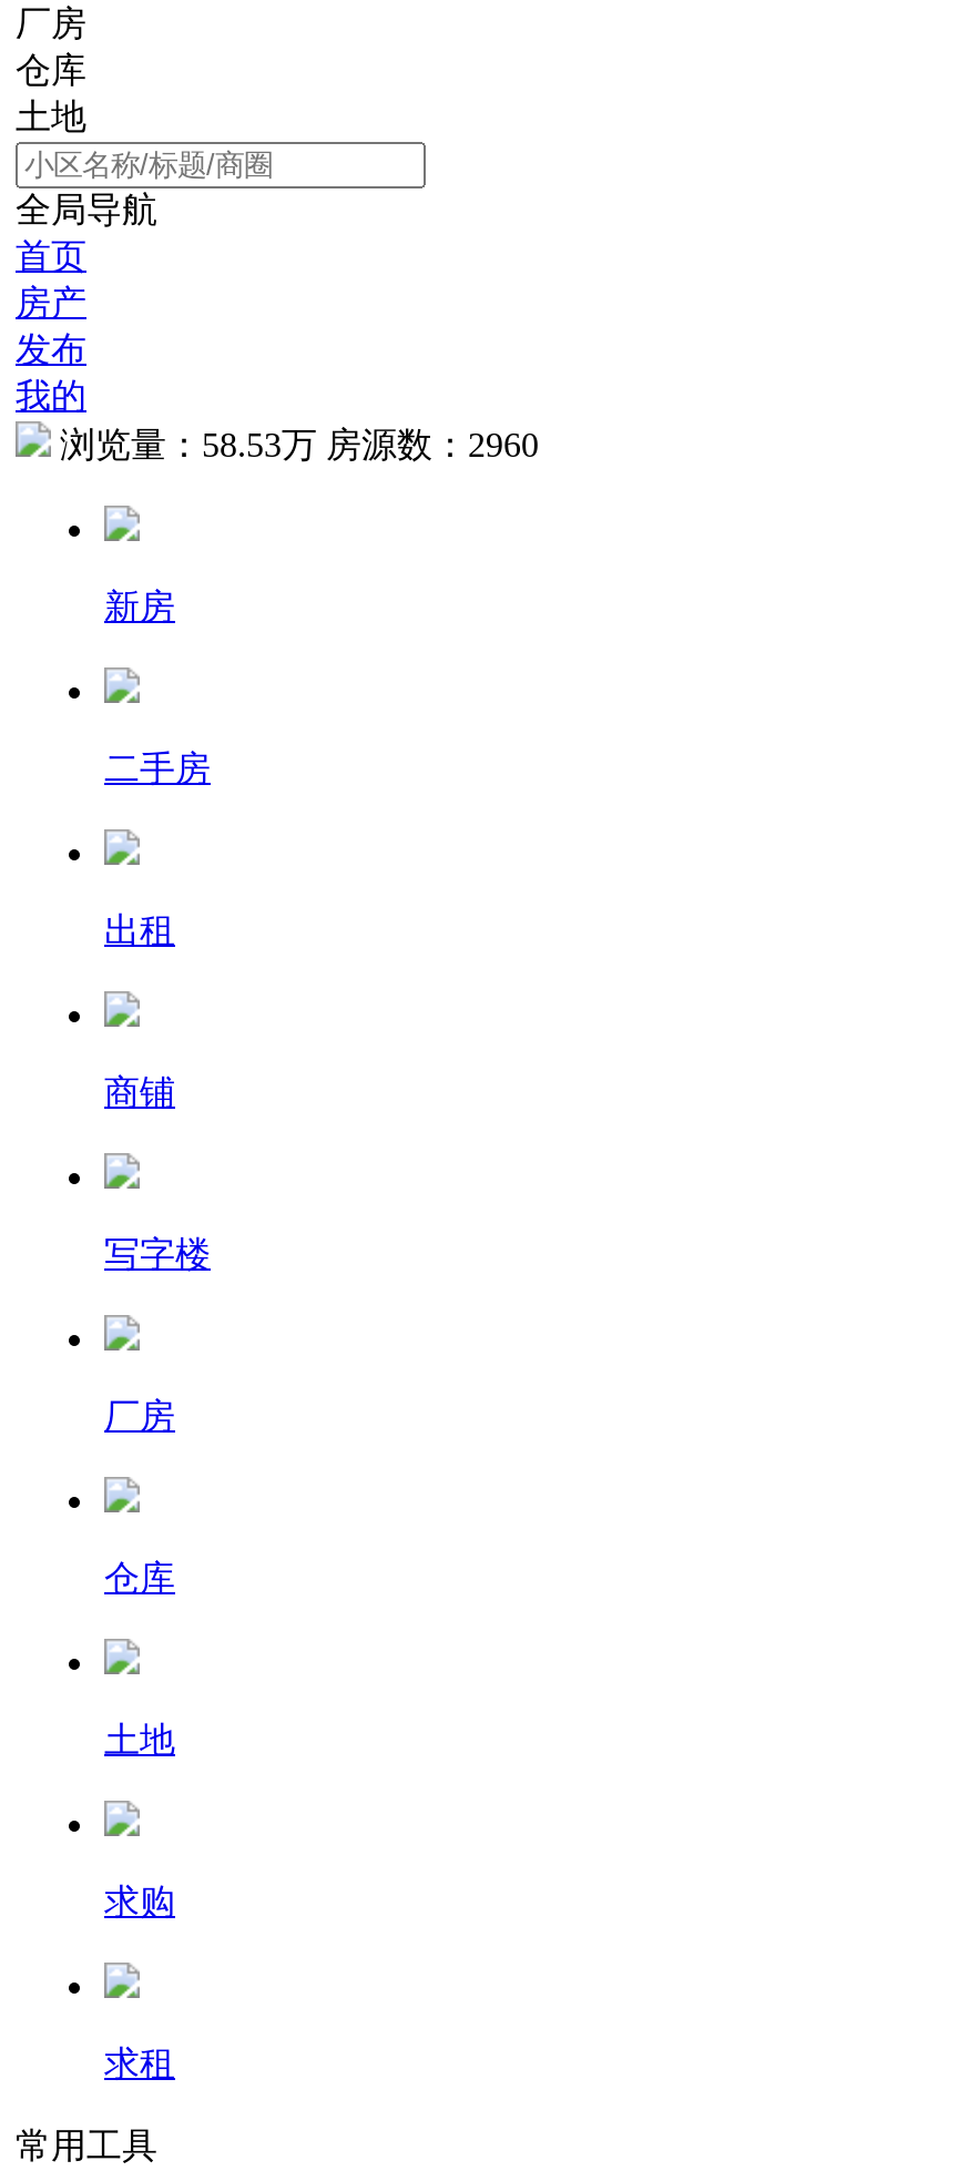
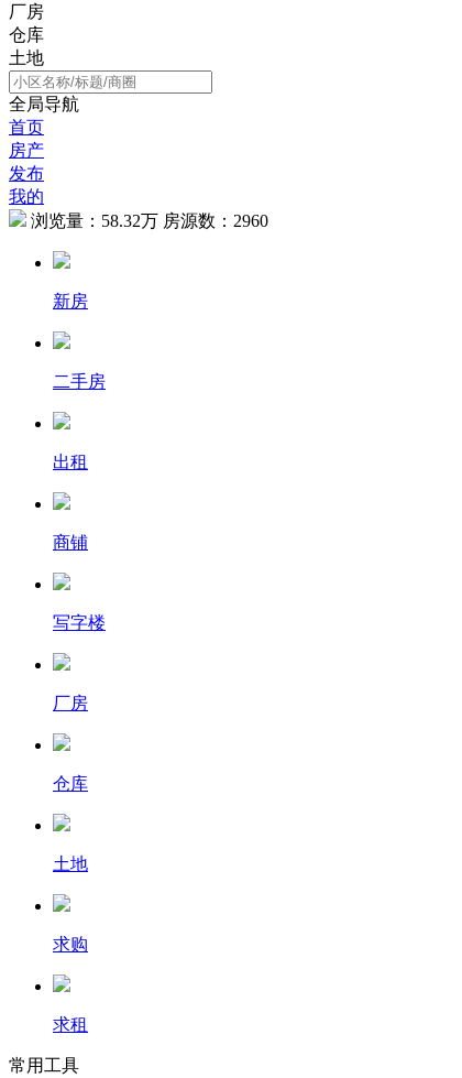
[60,426,539,464] 浏览量：58.53万 房源数：2960 -> [31,212,268,230] 浏览量：58.32万 房源数：2960

